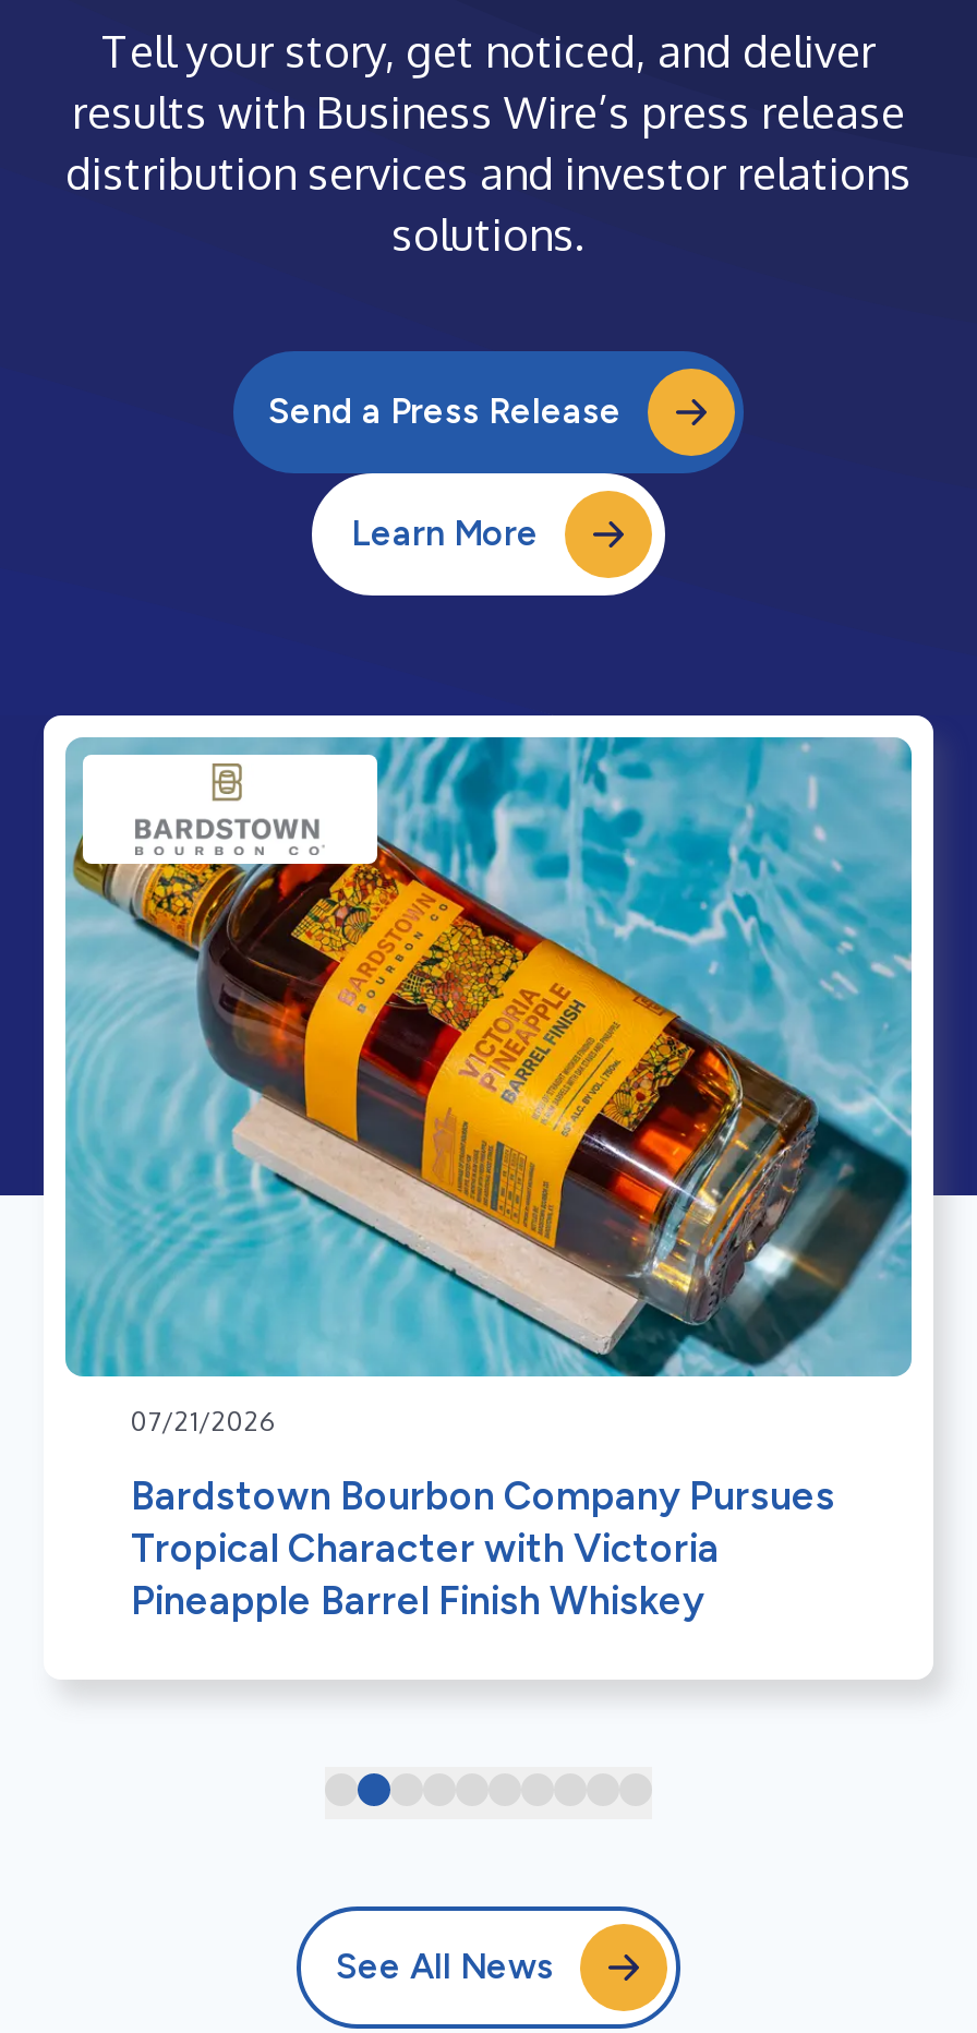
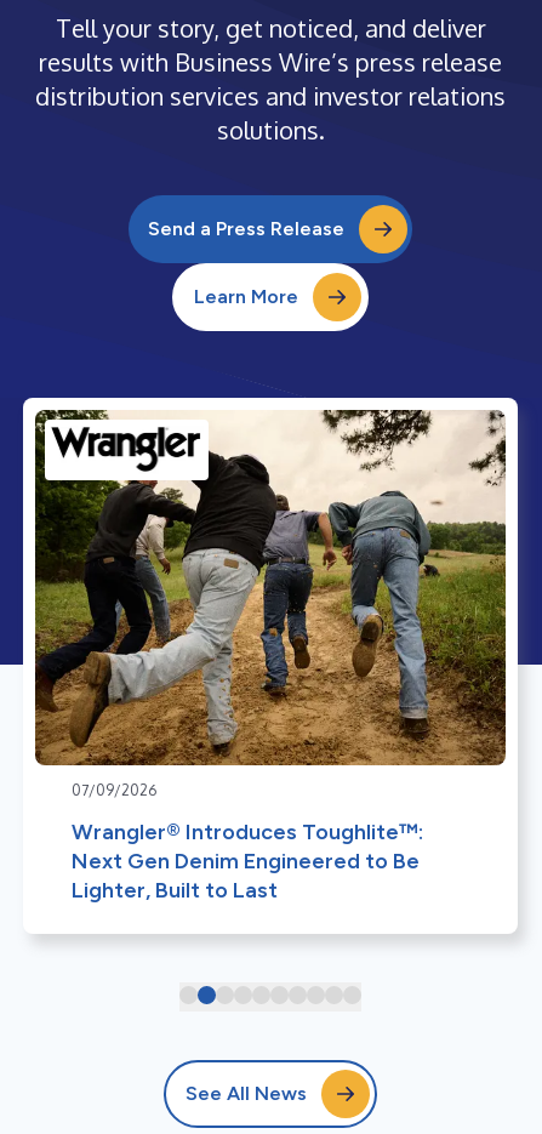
[63,735,914,1437] [image] | 07/21/2026 -> [34,409,507,799] [image] | 07/09/2026
[131,1472,835,1625] Bardstown Bourbon Company Pursues | Tropical Character with Victoria | Pineapple Barrel Finish Whiskey -> [72,819,423,903] Wrangler® Introduces Toughlite™: | Next Gen Denim Engineered to Be | Lighter, Built to Last

